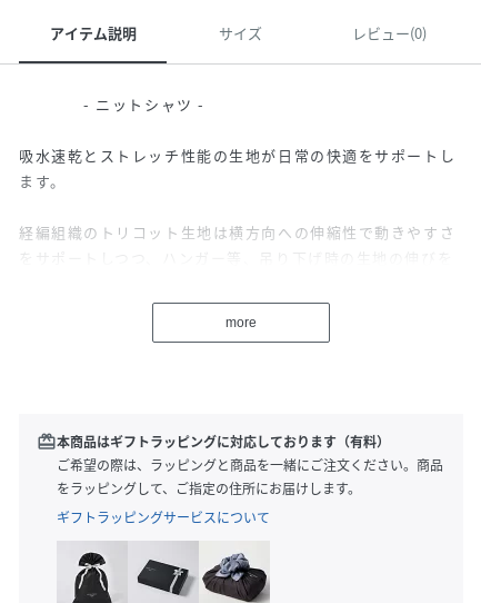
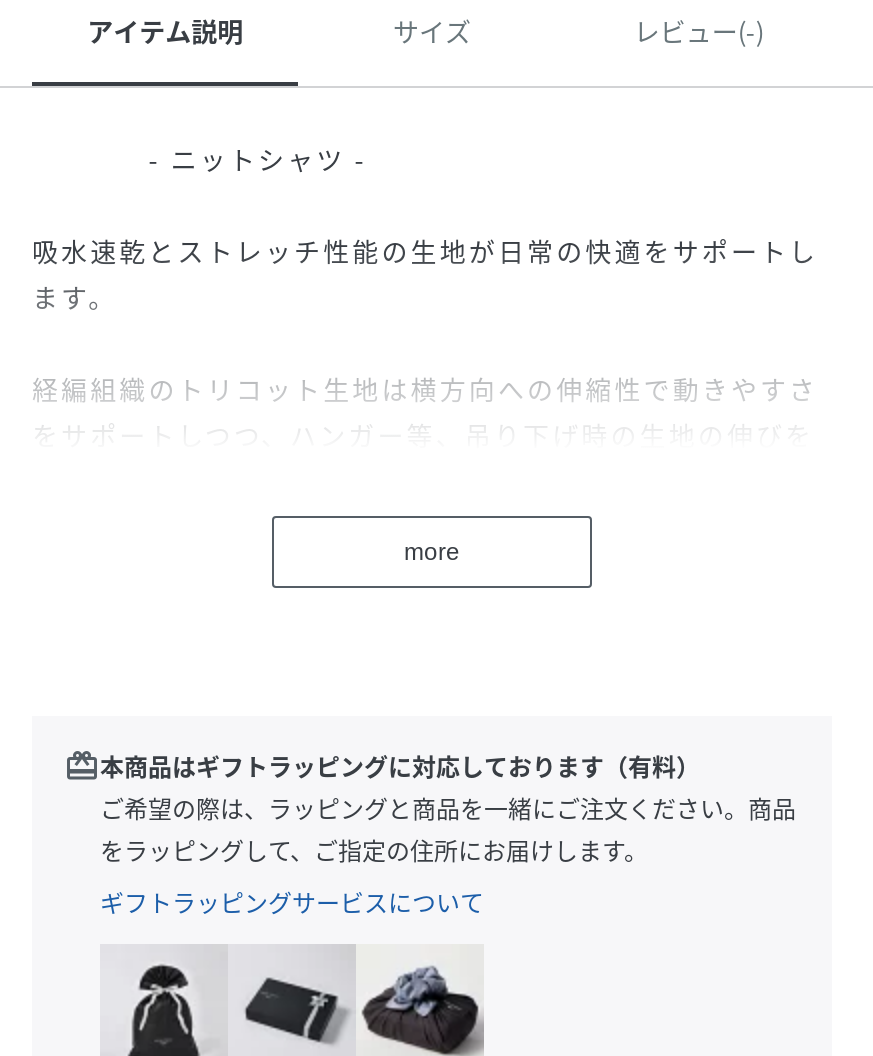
[352,22,426,43] レビュー(0) -> [634,12,764,50] レビュー(-)

